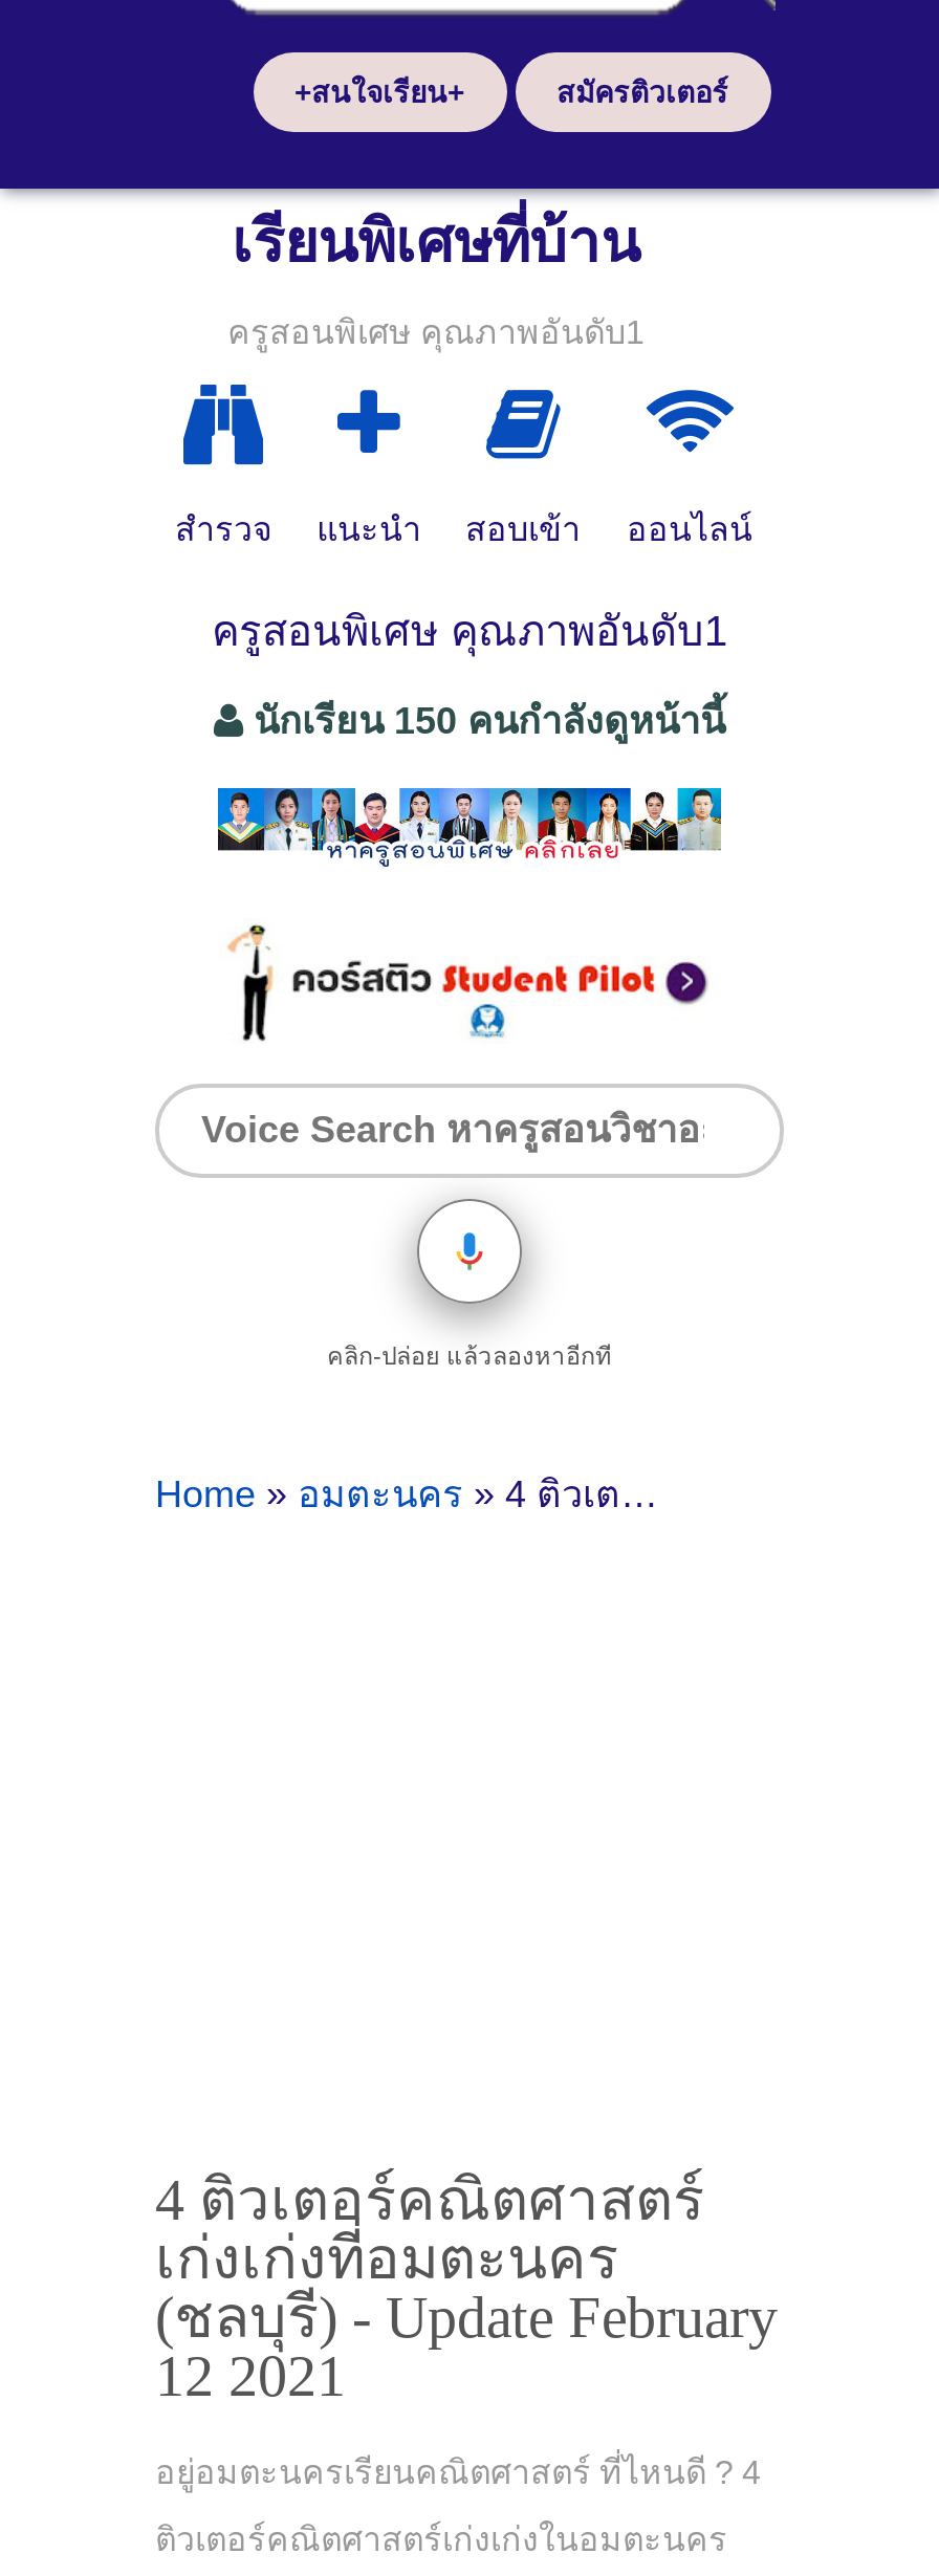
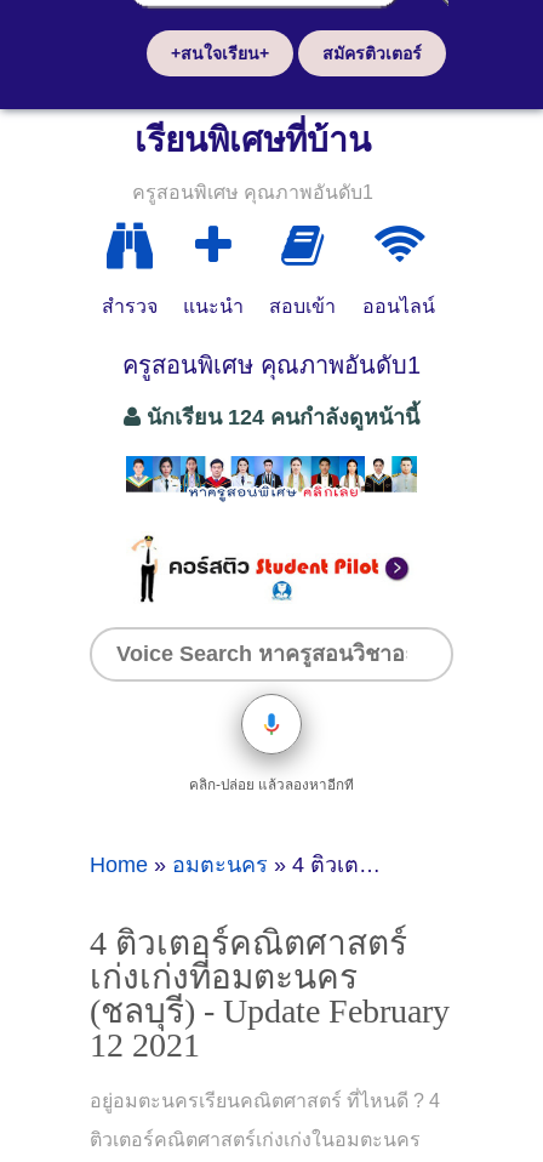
[243,700,725,742] นักเรียน 150 คนกำลังดูหน้านี้ -> [141,405,419,429] นักเรียน 124 คนกำลังดูหน้านี้

